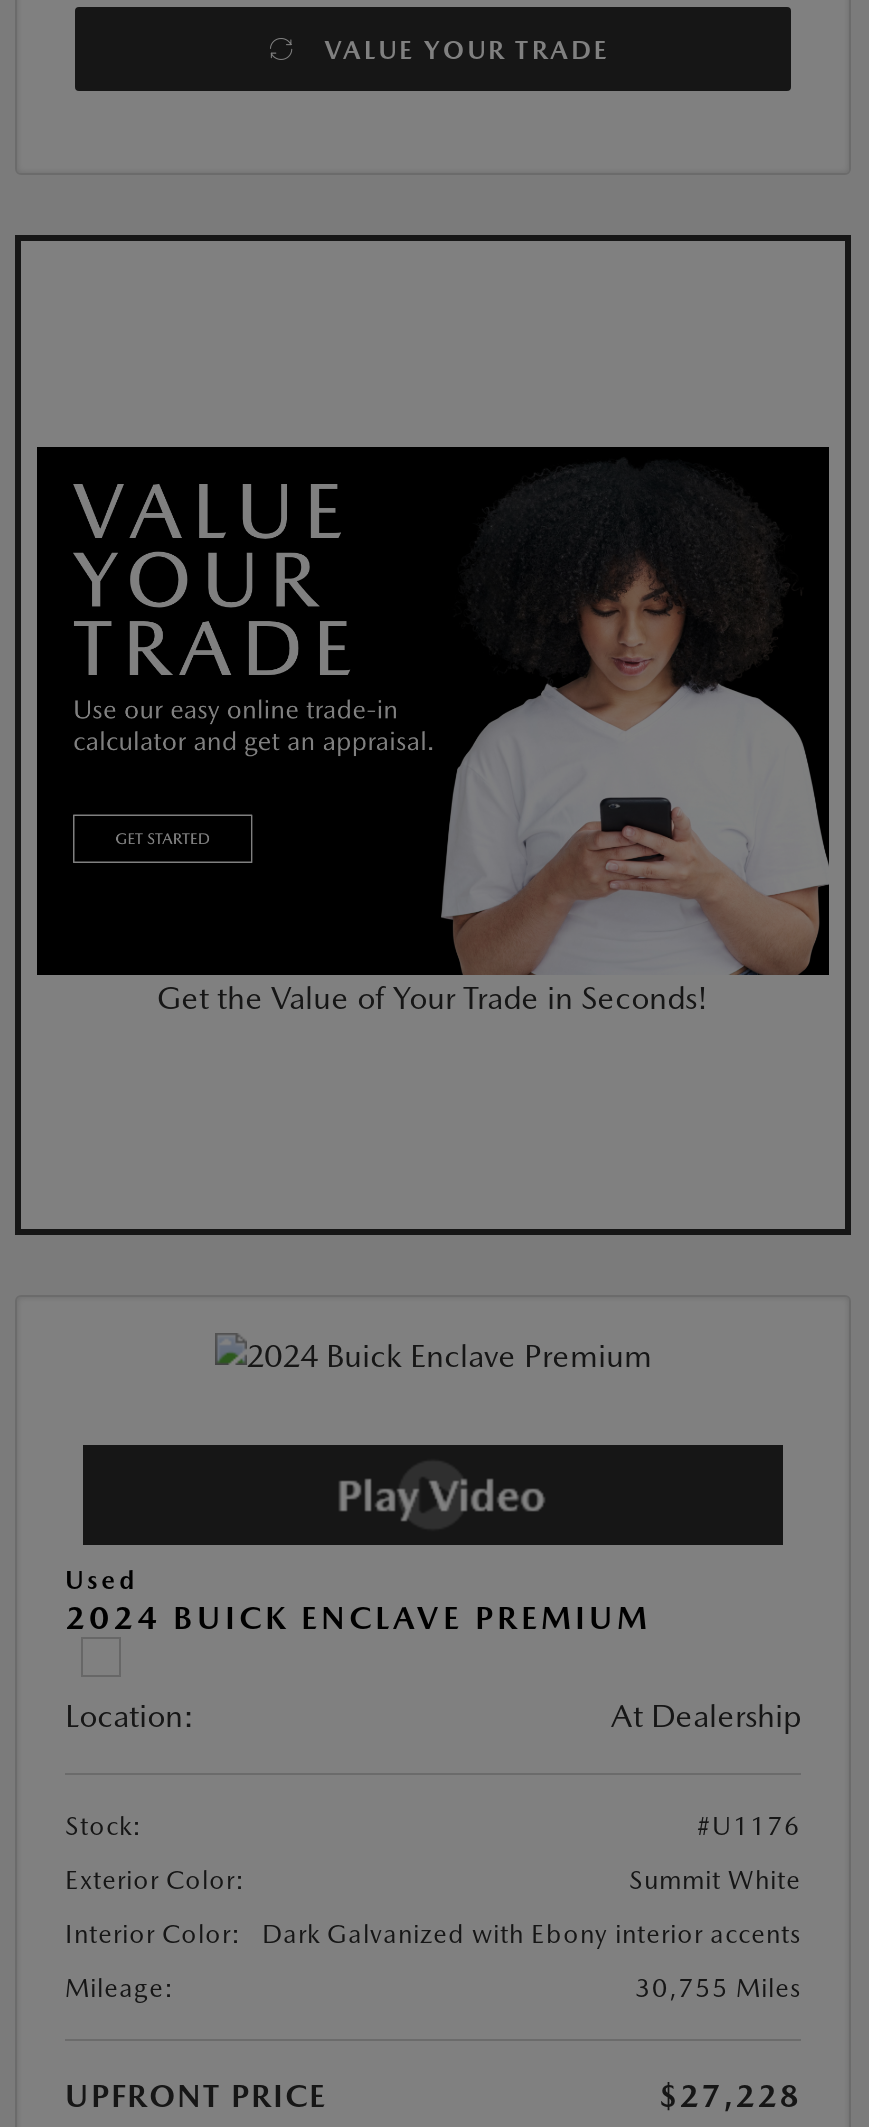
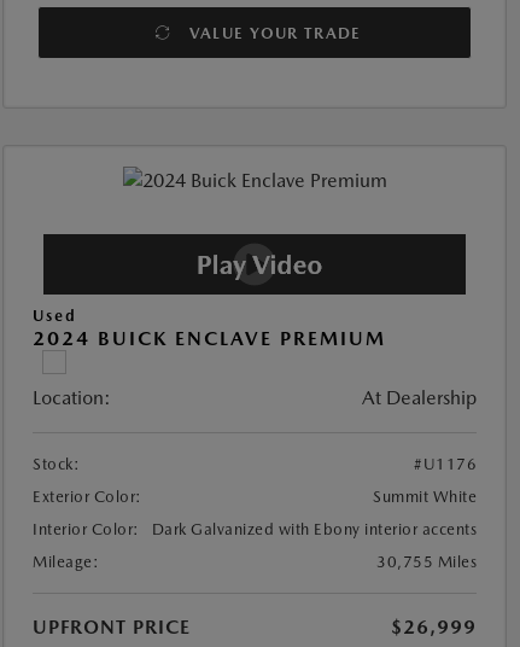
[13,234,853,1236] [image] | Get the Value of Your Trade in Seconds! -> none
[659,2076,801,2114] $27,228 -> [391,616,477,639] $26,999

